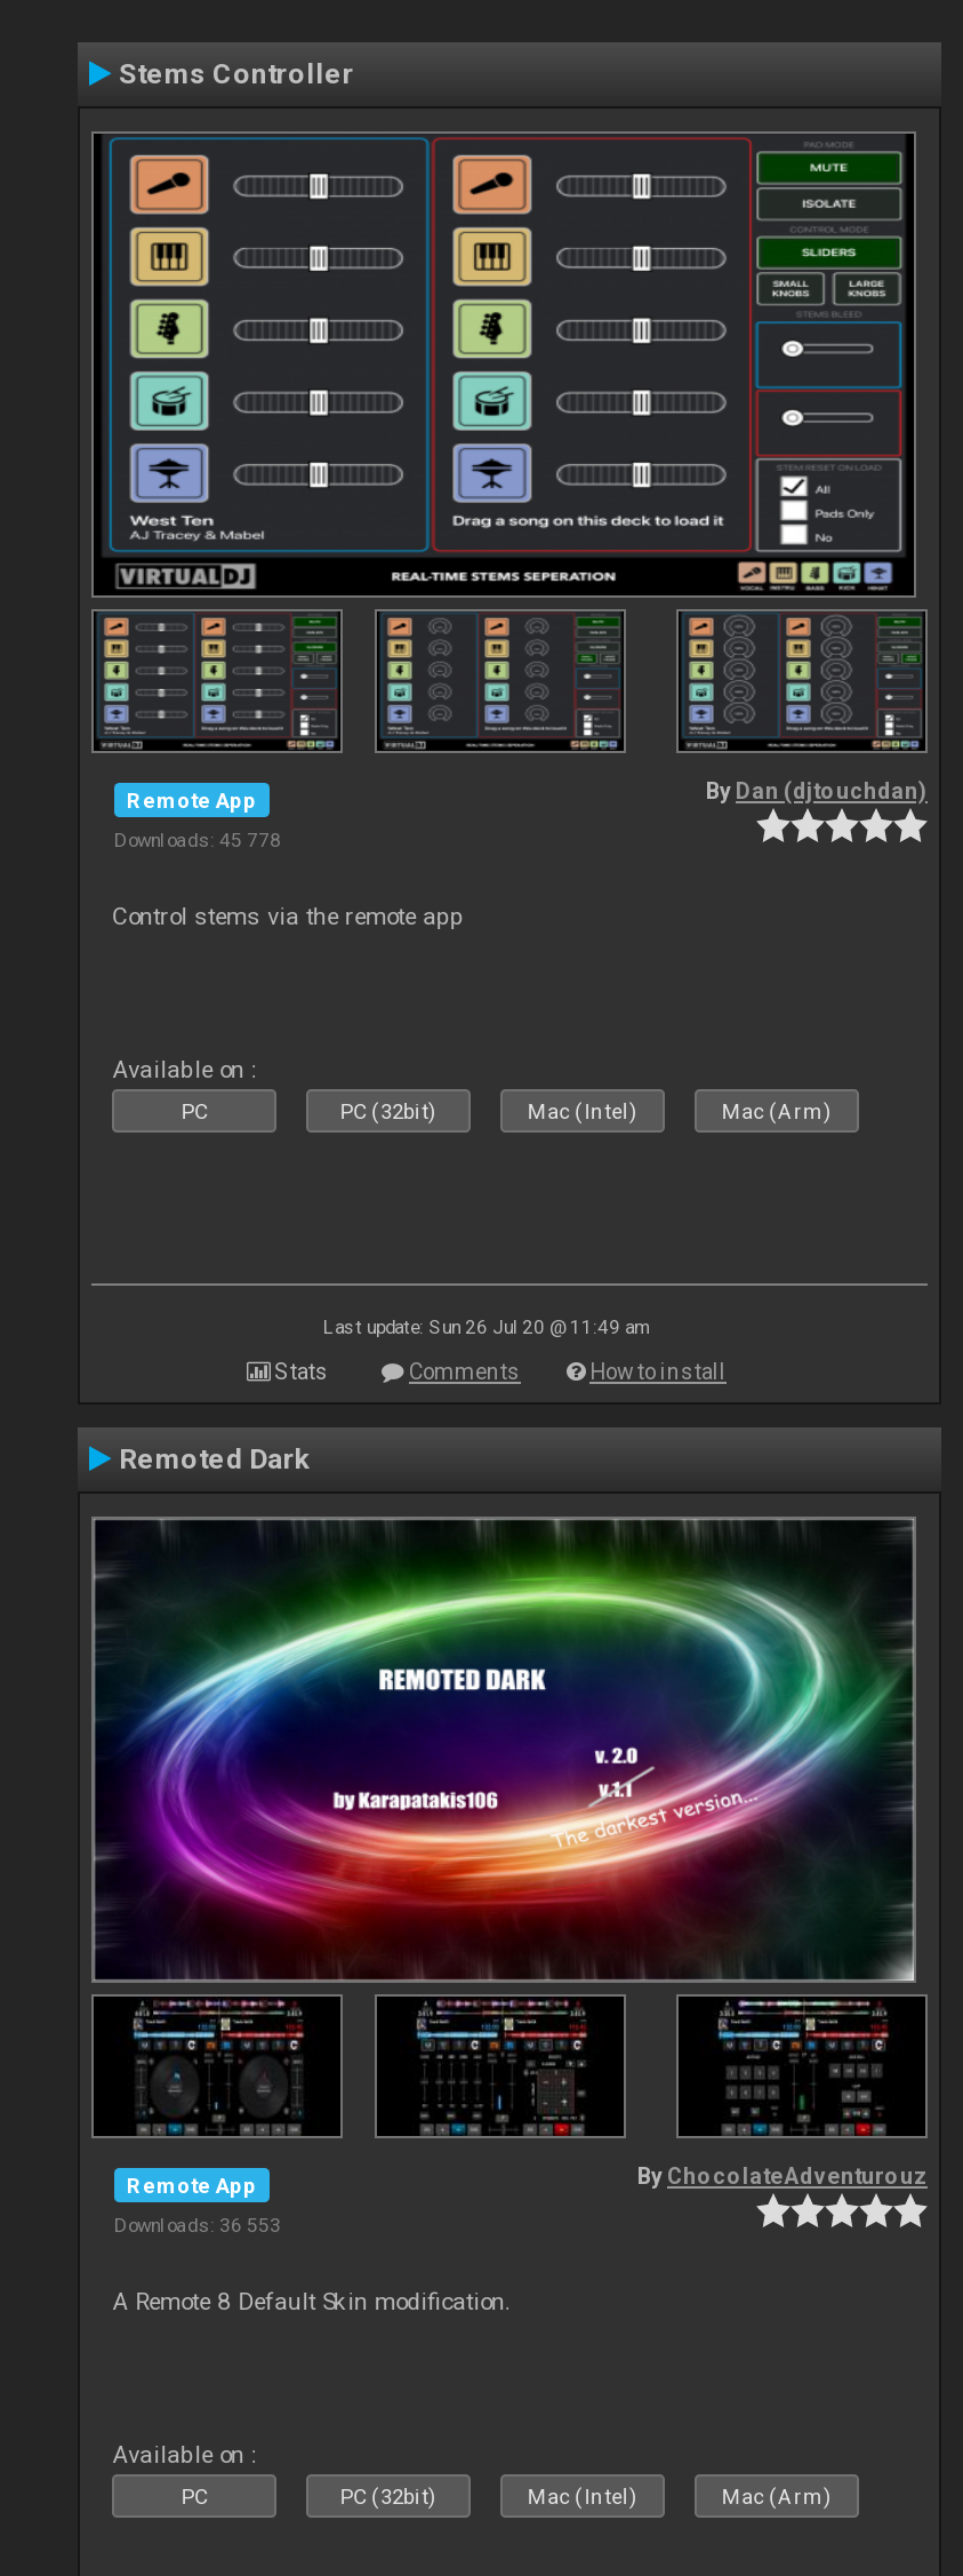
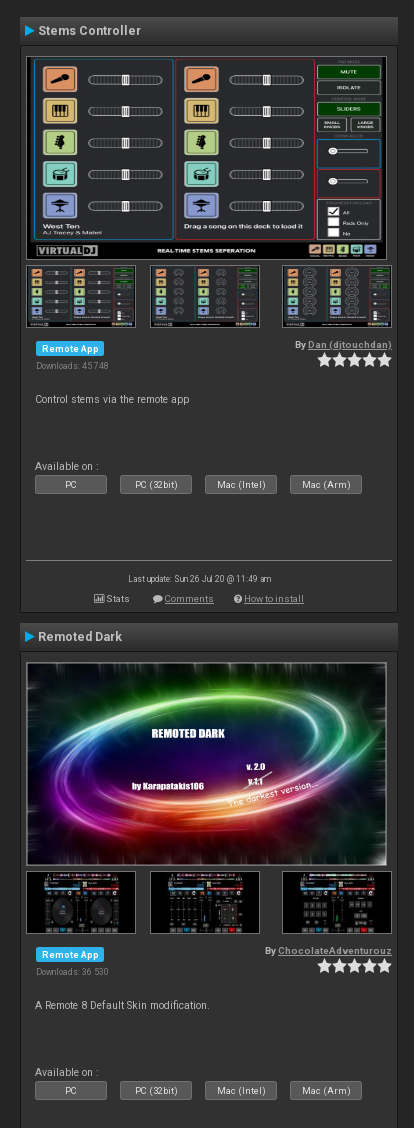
[114,830,281,853] Downloads: 45 778 -> [36,361,109,371] Downloads: 45 748
[114,2215,281,2238] Downloads: 36 553 -> [36,967,109,977] Downloads: 36 530

